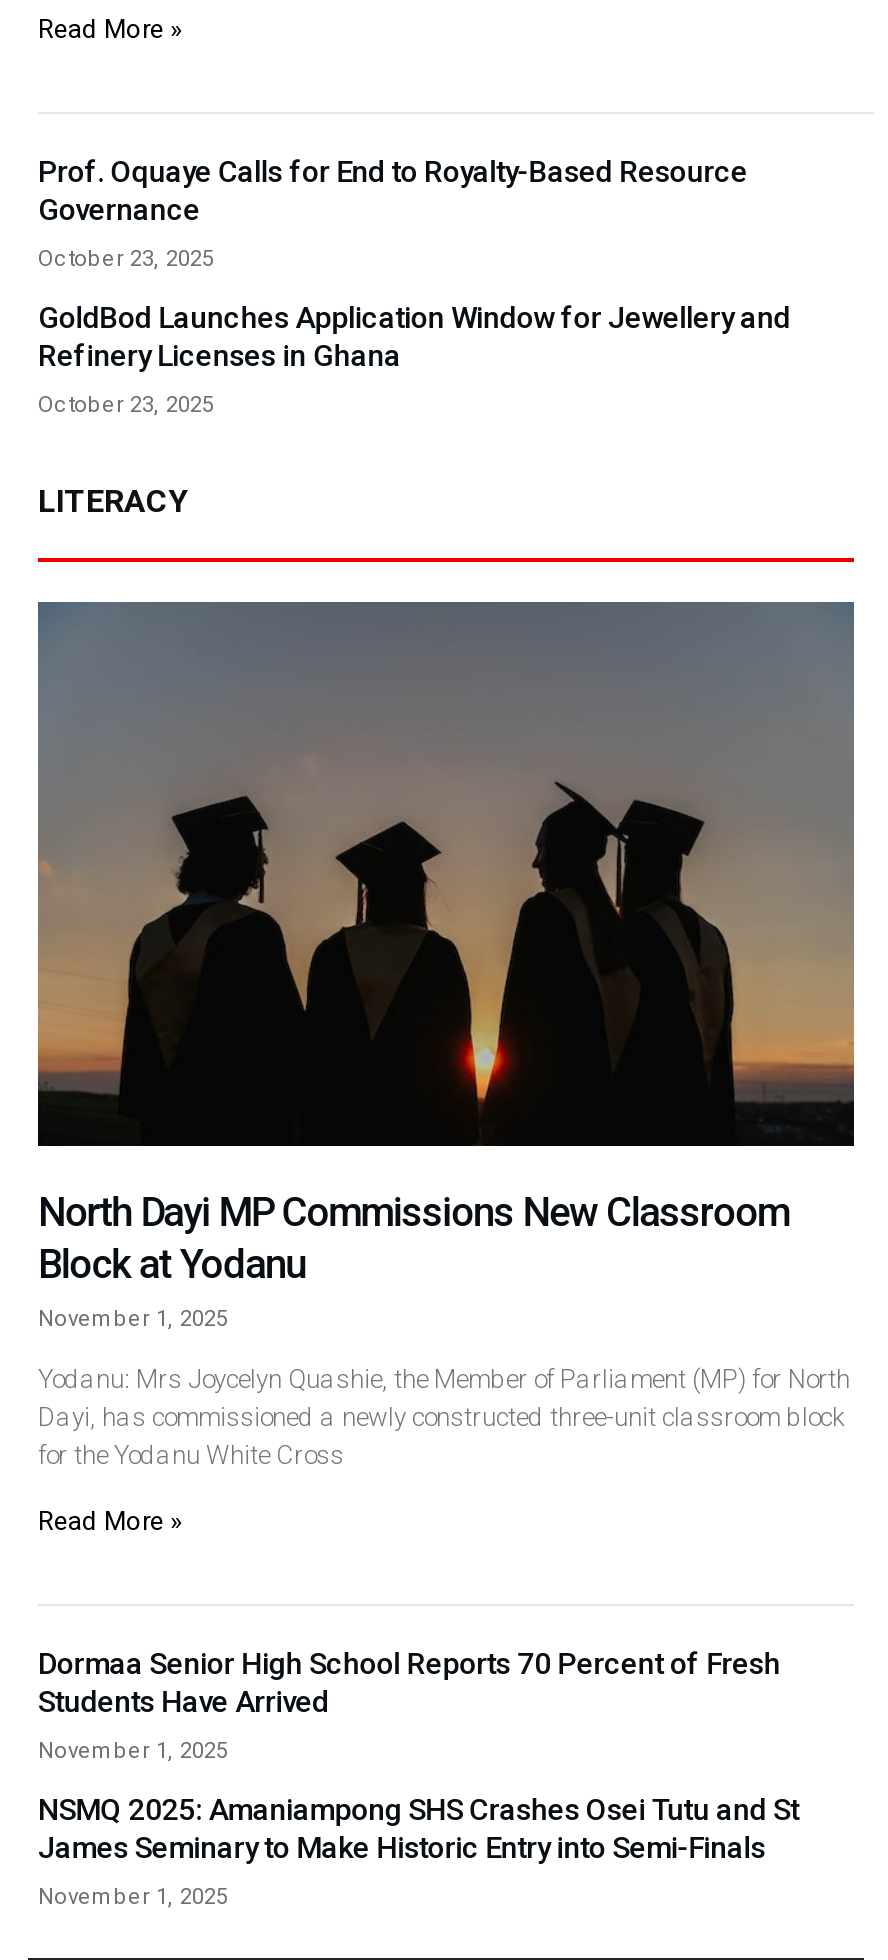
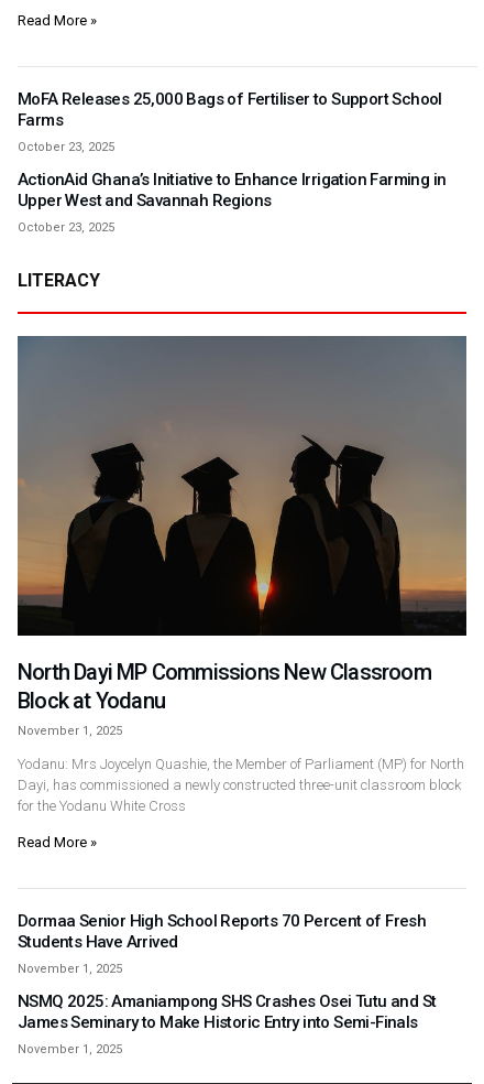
[38,154,748,228] Prof. Oquaye Calls for End to Royalty-Based Resource | Governance -> [18,89,442,130] MoFA Releases 25,000 Bags of Fertiliser to Support School | Farms
[38,300,790,374] GoldBod Launches Application Window for Jewellery and | Refinery Licenses in Ghana -> [18,170,446,210] ActionAid Ghana’s Initiative to Enhance Irrigation Farming in | Upper West and Savannah Regions

